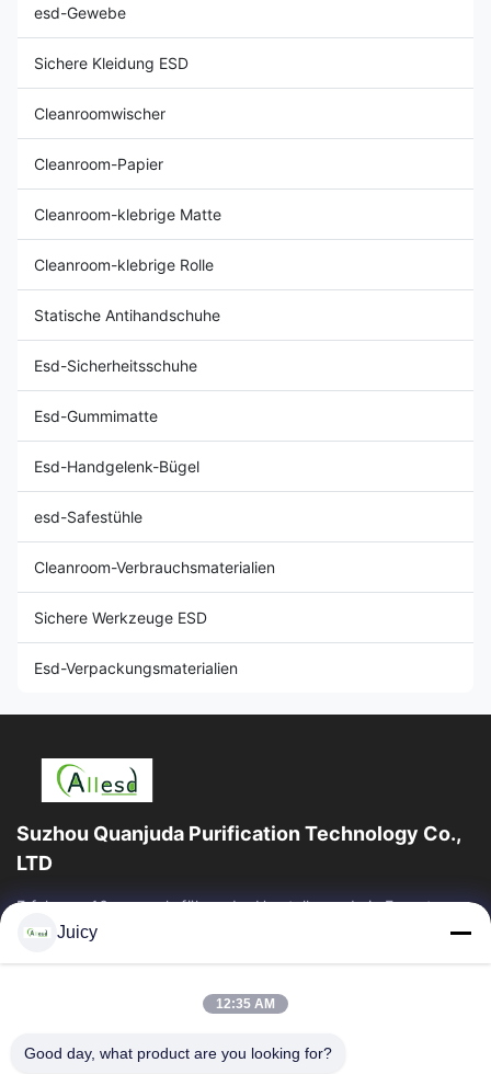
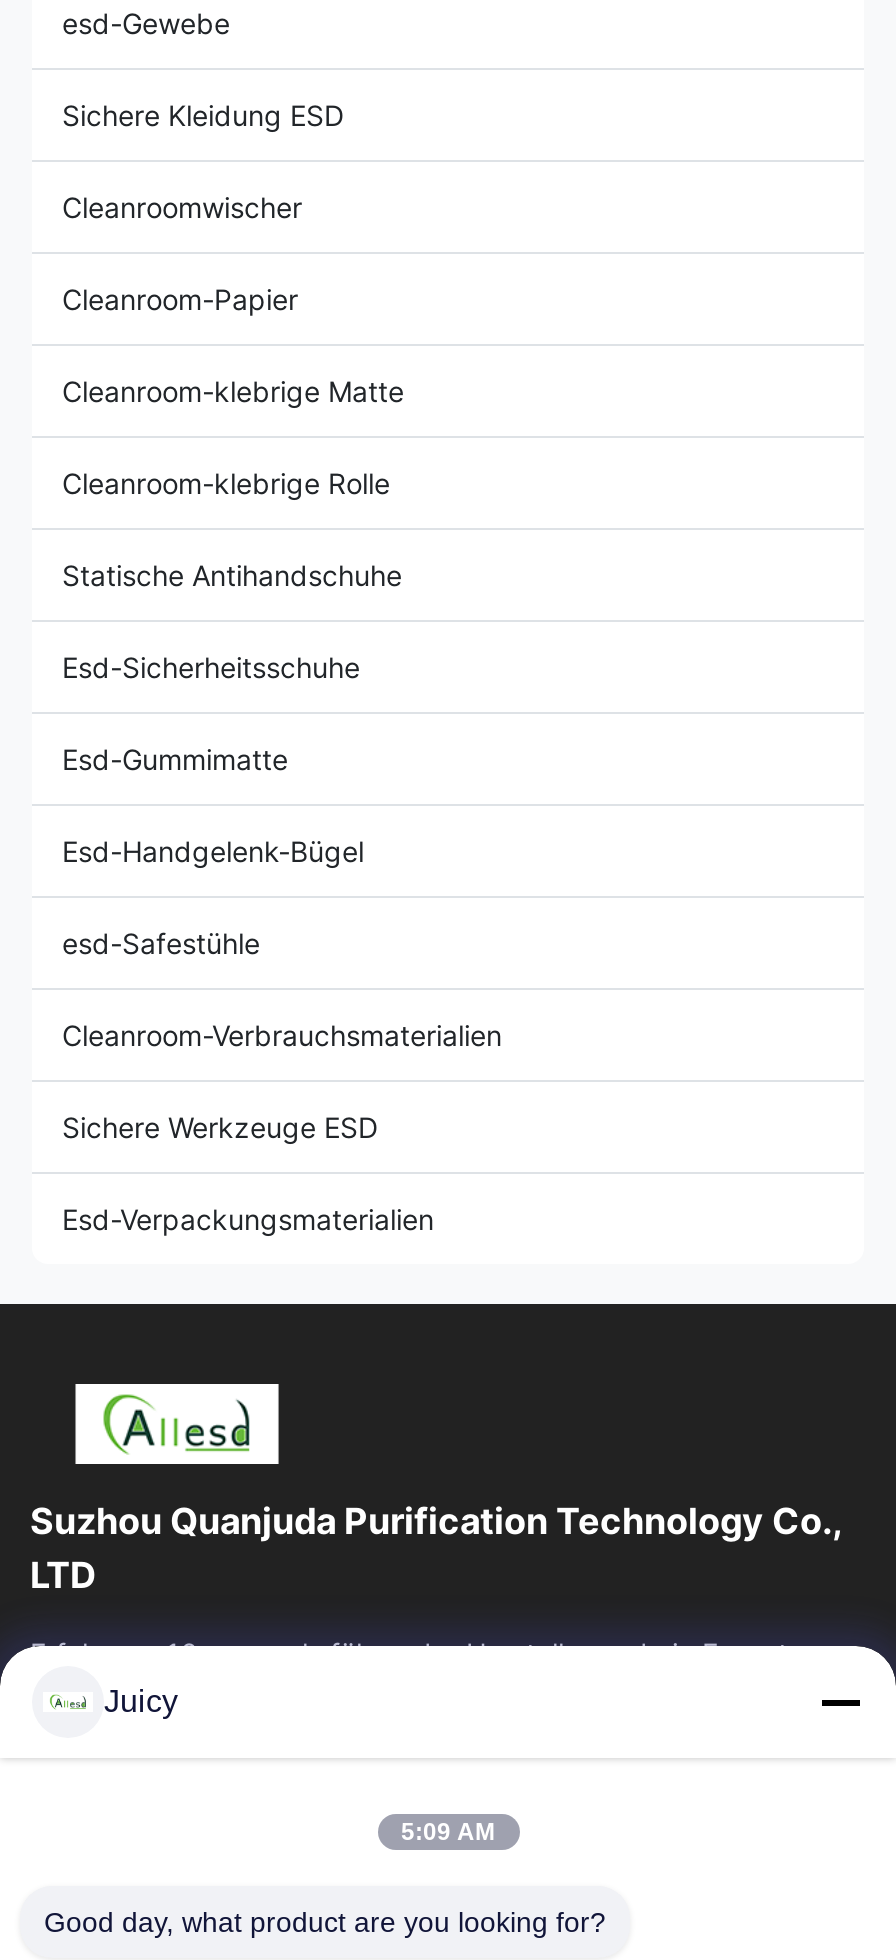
[216,996,275,1012] 12:35 AM -> [401,1818,495,1846] 5:09 AM

